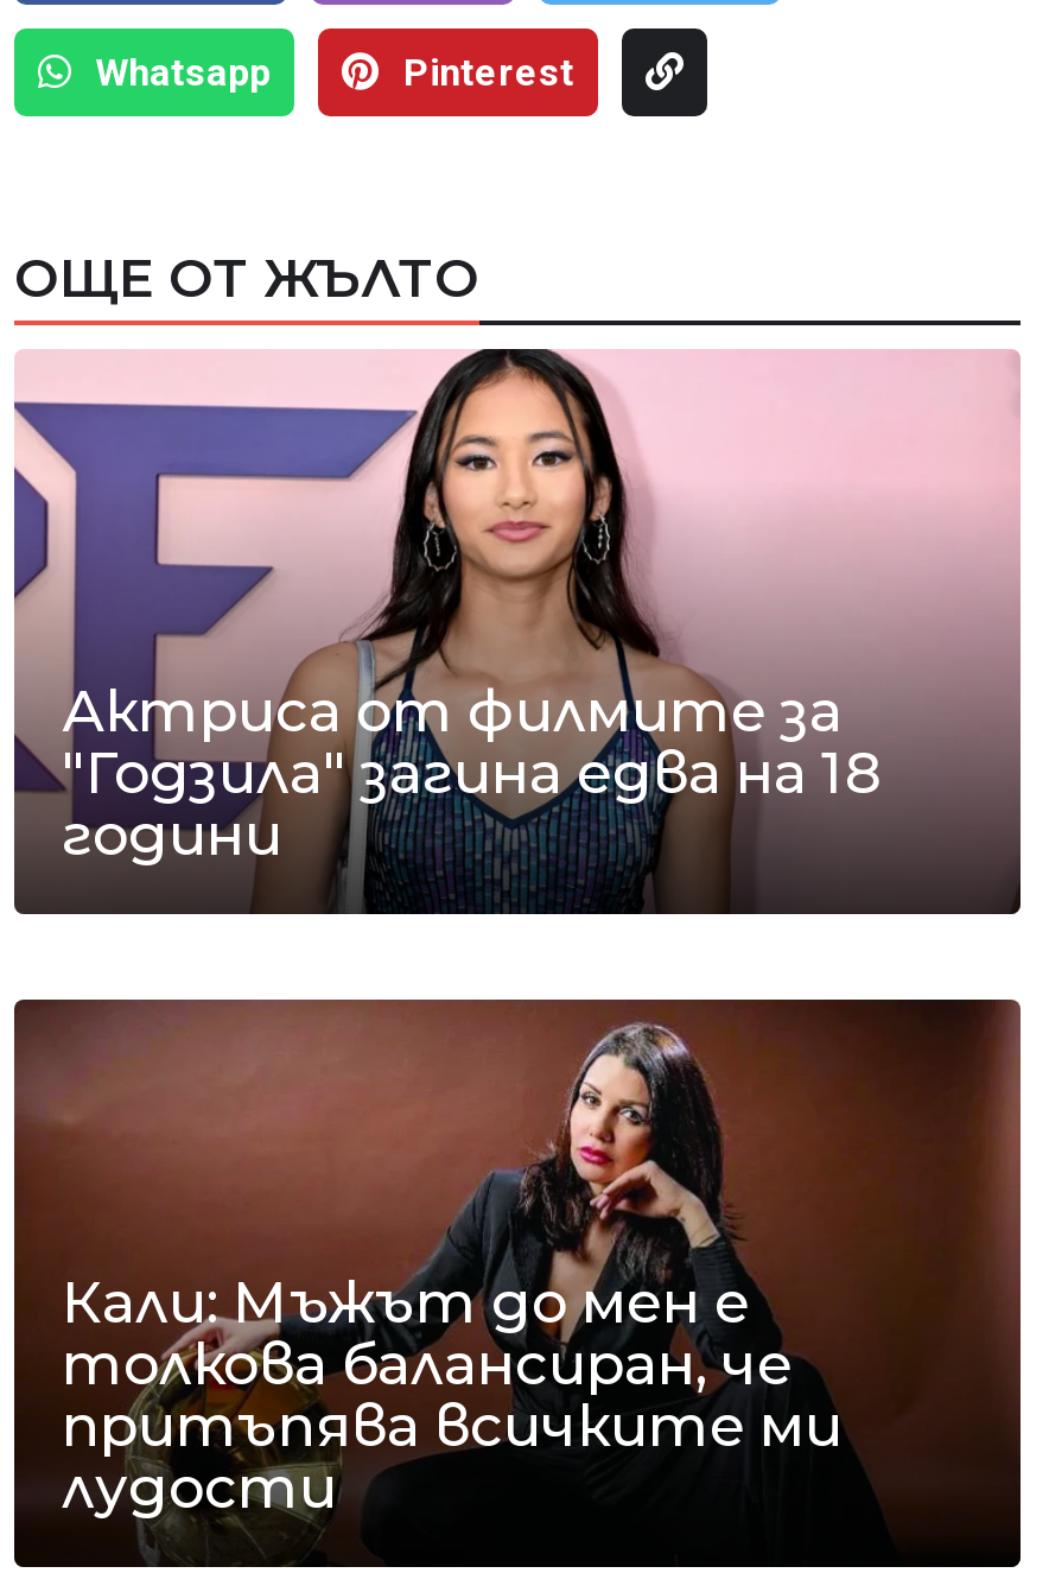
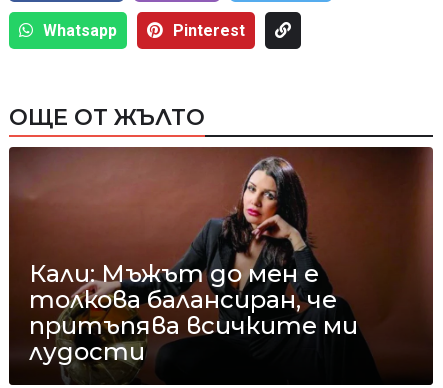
[12,347,1021,914] [image] | Актриса от филмите за | "Годзила" загина едва на 18 | години -> none

